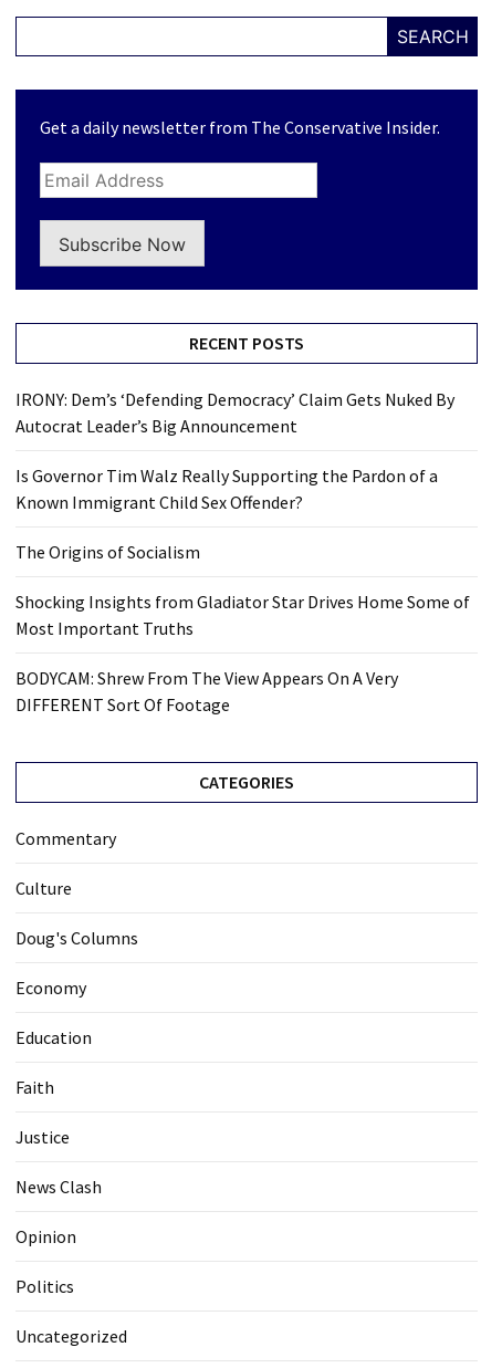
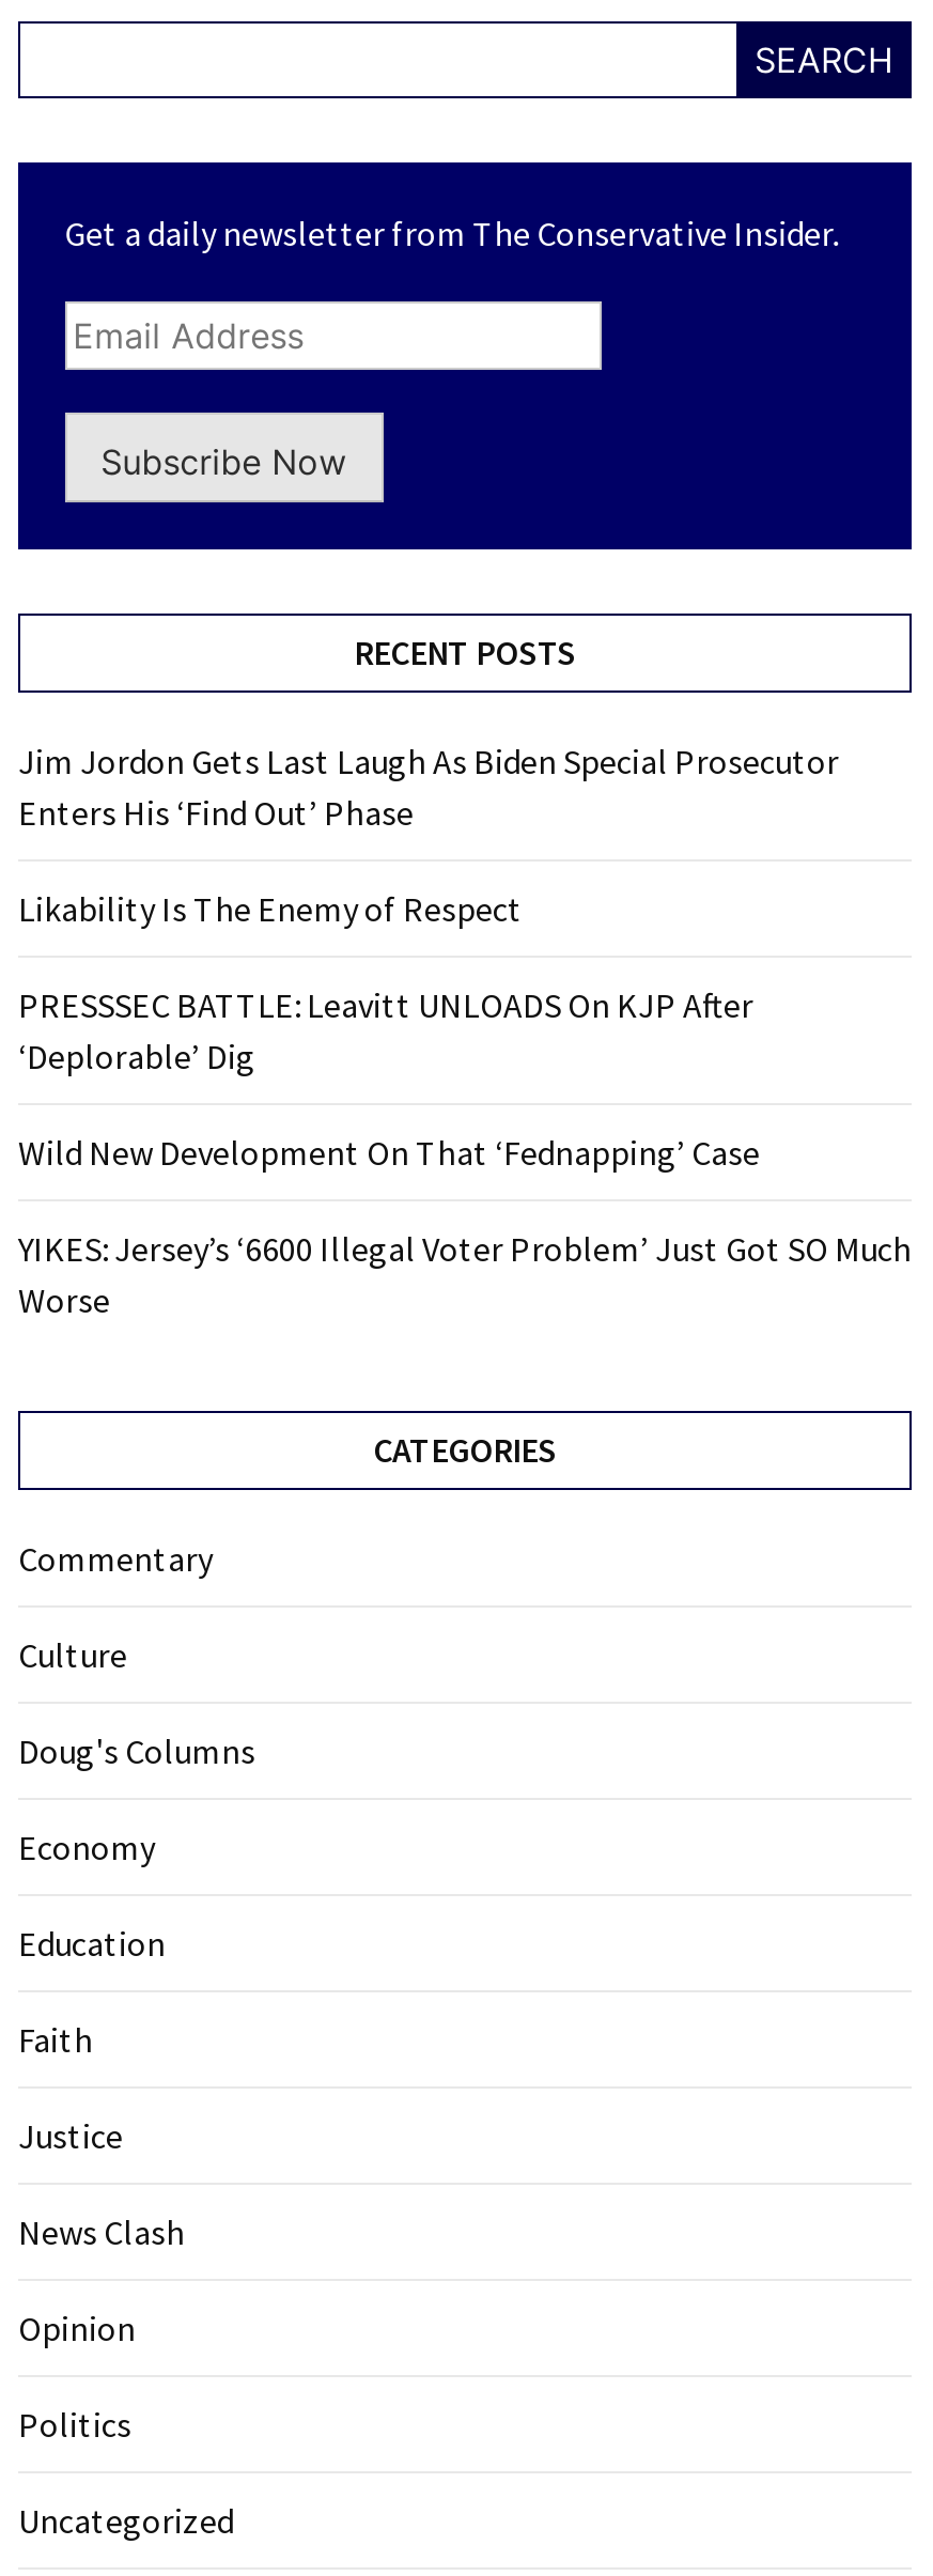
[15,389,454,437] IRONY: Dem’s ‘Defending Democracy’ Claim Gets Nuked By | Autocrat Leader’s Big Announcement -> [18,740,839,834] Jim Jordon Gets Last Laugh As Biden Special Prosecutor | Enters His ‘Find Out’ Phase
[15,465,438,514] Is Governor Tim Walz Really Supporting the Pardon of a | Known Immigrant Child Sex Offender? -> [18,887,523,930] Likability Is The Enemy of Respect
[15,541,200,563] The Origins of Socialism -> [18,983,753,1077] PRESSSEC BATTLE: Leavitt UNLOADS On KJP After | ‘Deplorable’ Dig
[15,591,470,640] Shocking Insights from Gladiator Star Drives Home Some of | Most Important Truths -> [18,1131,760,1174] Wild New Development On That ‘Fednapping’ Case
[15,667,398,716] BODYCAM: Shrew From The View Appears On A Very | DIFFERENT Sort Of Footage -> [18,1227,912,1321] YIKES: Jersey’s ‘6600 Illegal Voter Problem’ Just Got SO Much | Worse

